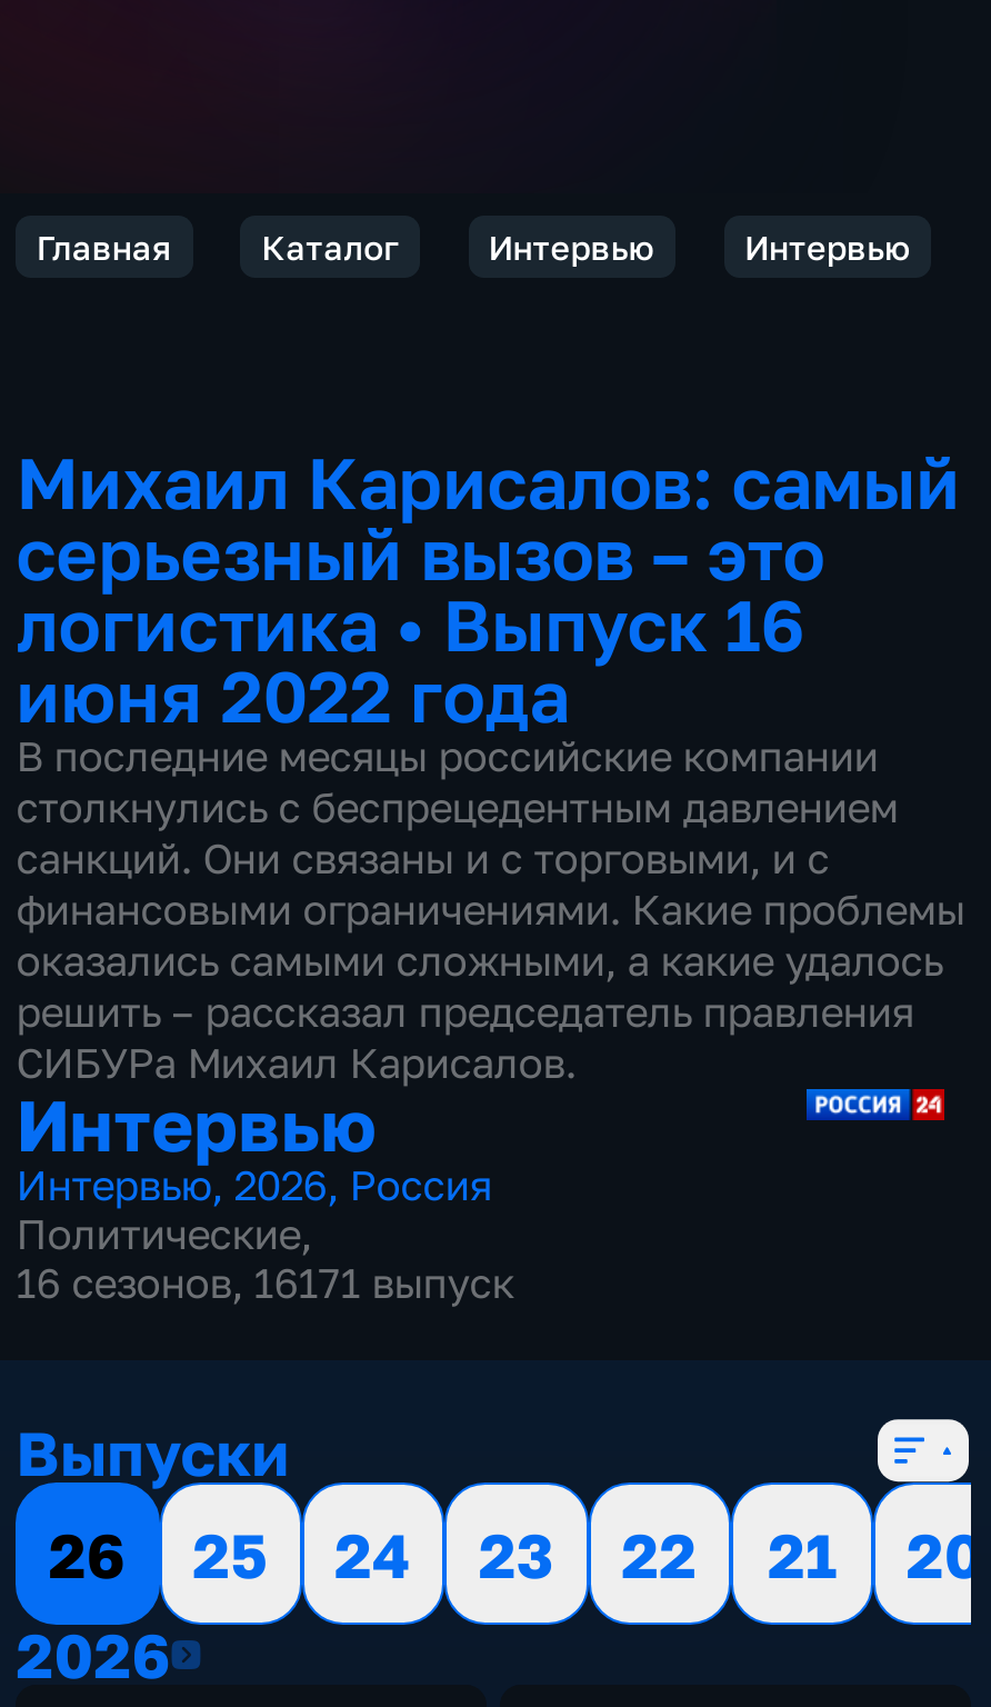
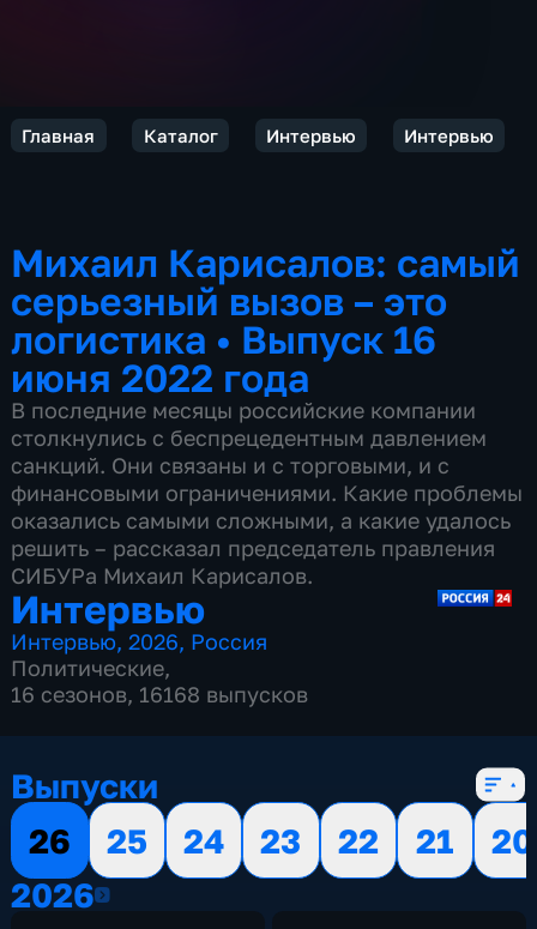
[16,1258,514,1306] 16 сезонов, 16171 выпуск -> [11,681,308,707] 16 сезонов, 16168 выпусков

